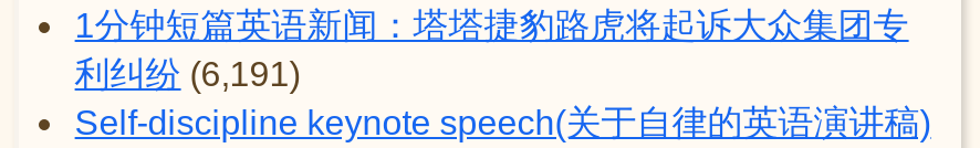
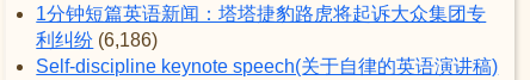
[75,55,300,92] 利纠纷 (6,191) -> [36,30,158,50] 利纠纷 (6,186)

